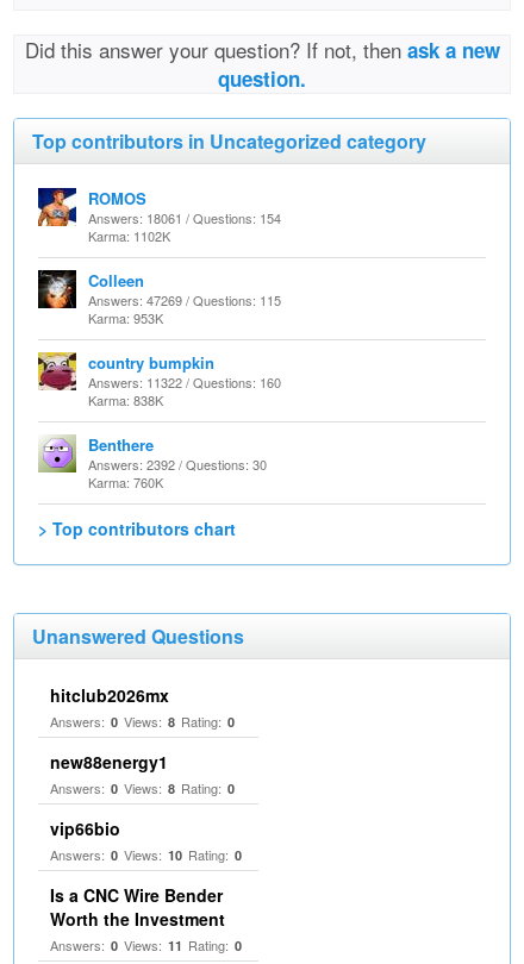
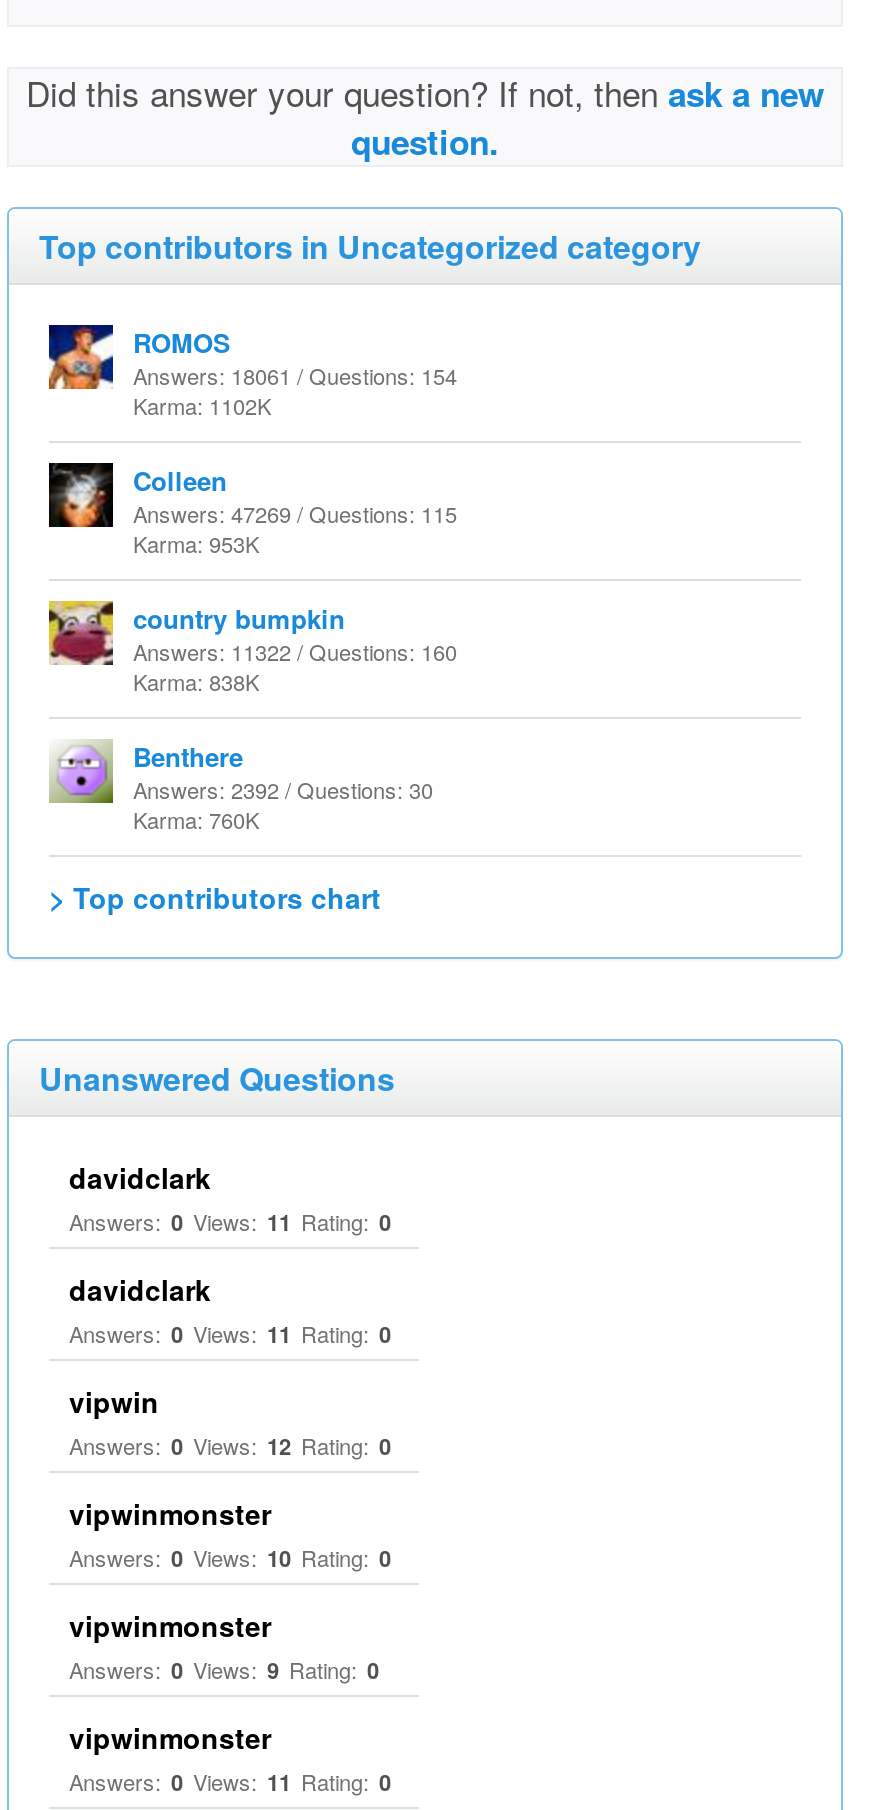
[50,683,235,840] hitclub2026mx | Answers: 0 Views: 8 Rating: 0 | new88energy1 | Answers: 0 Views: 8 Rating: 0 | vip66bio -> [69,1157,391,1533] davidclark | Answers: 0 Views: 11 Rating: 0 | davidclark | Answers: 0 Views: 11 Rating: 0 | vipwin | Answers: 0 Views: 12 Rating: 0 | vipwinmonster
[50,883,225,931] Is a CNC Wire Bender | Worth the Investment -> [69,1605,379,1757] vipwinmonster | Answers: 0 Views: 9 Rating: 0 | vipwinmonster

